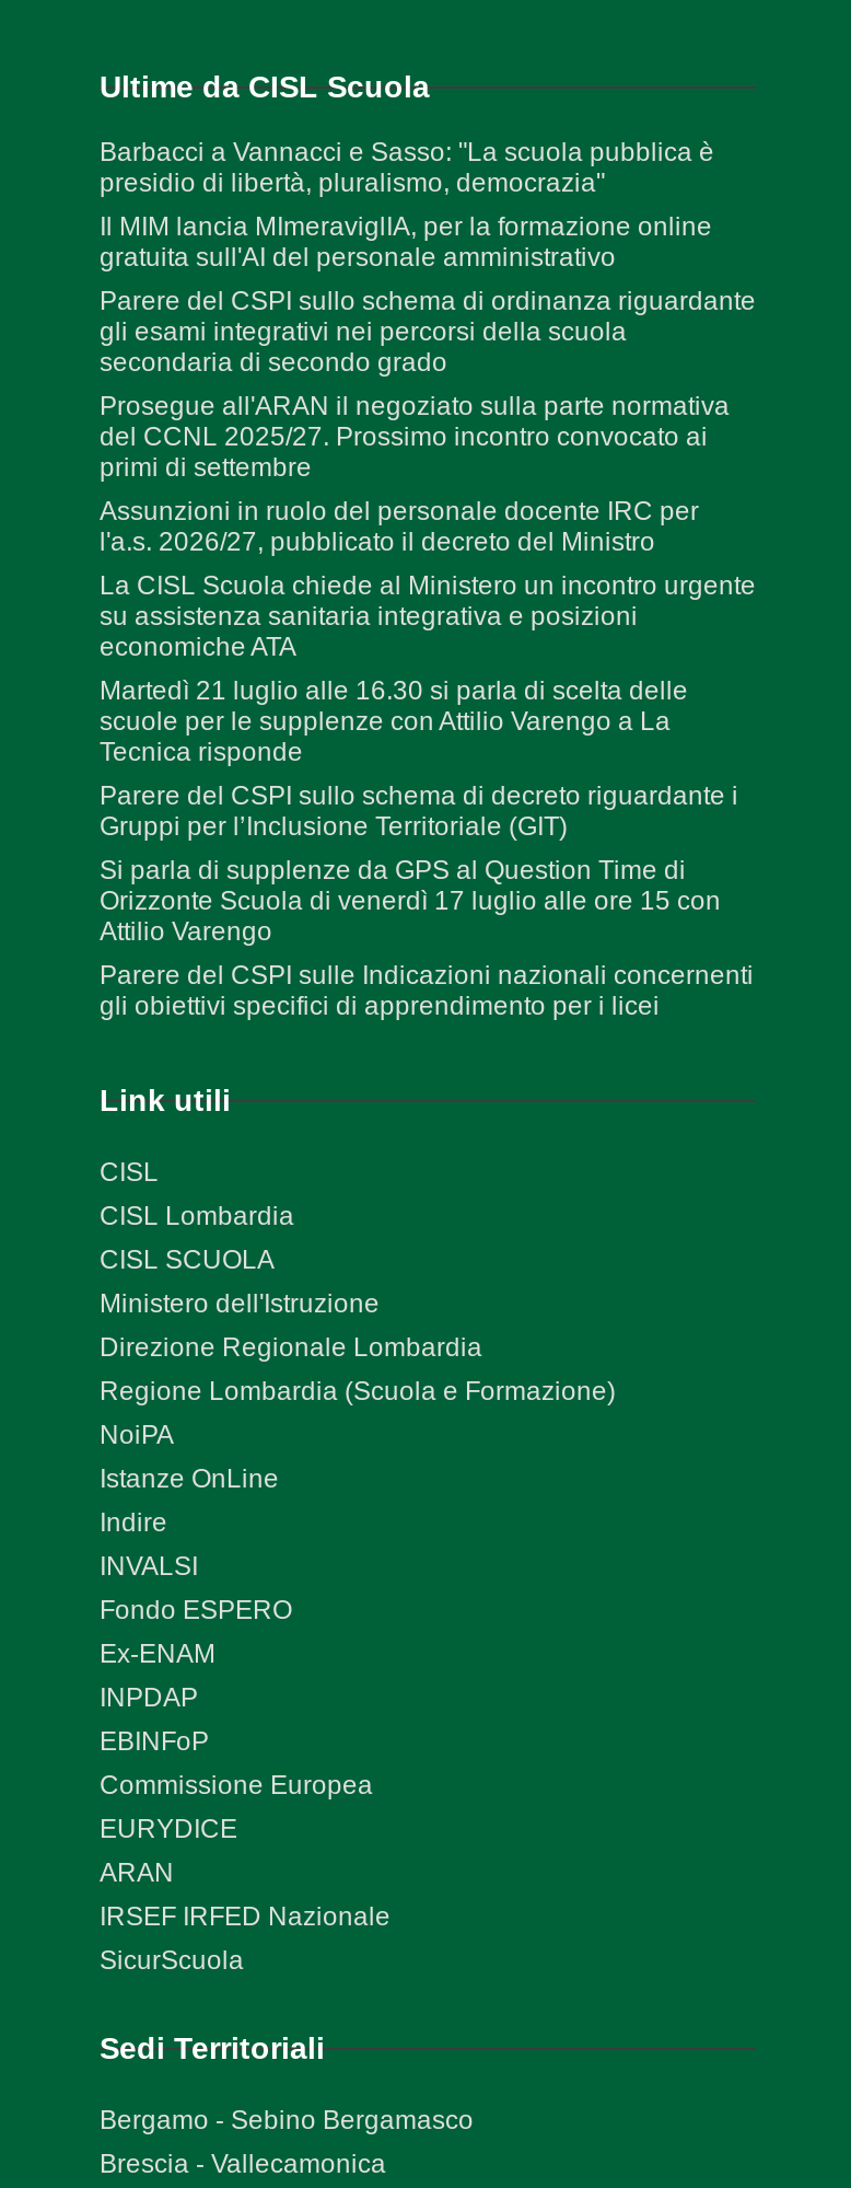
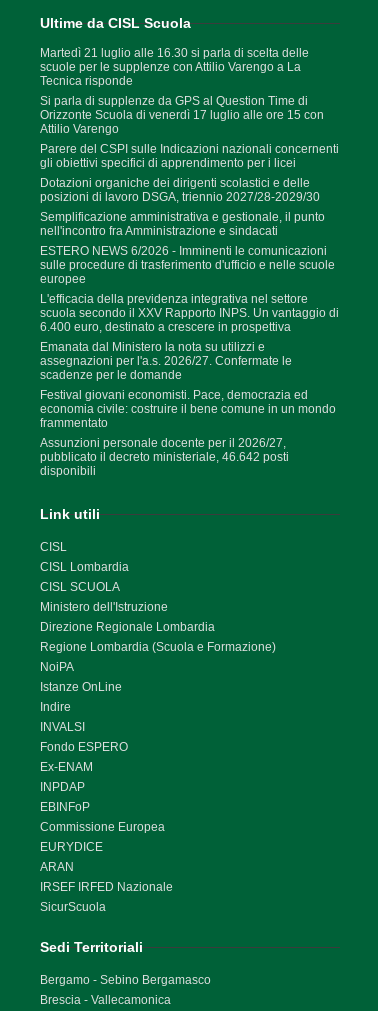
[100,137,756,662] Barbacci a Vannacci e Sasso: "La scuola pubblica è | presidio di libertà, pluralismo, democrazia" | Il MIM lancia MImeraviglIA, per la formazione online | gratuita sull'AI del personale amministrativo | Parere del CSPI sullo schema di ordinanza riguardante | gli esami integrativi nei percorsi della scuola | secondaria di secondo grado | Prosegue all'ARAN il negoziato sulla parte normativa | del CCNL 2025/27. Prossimo incontro convocato ai | primi di settembre | Assunzioni in ruolo del personale docente IRC per | l'a.s. 2026/27, pubblicato il decreto del Ministro | La CISL Scuola chiede al Ministero un incontro urgente | su assistenza sanitaria integrativa e posizioni | economiche ATA -> none
moved [100,675,688,767] -> [40,46,309,88]: Martedì 21 luglio alle 16.30 si parla di scelta delle | scuole per le supplenze con Attilio Varengo a La | Tecnica risponde
[100,780,738,841] Parere del CSPI sullo schema di decreto riguardante i | Gruppi per l’Inclusione Territoriale (GIT) -> none
moved [100,855,754,1021] -> [40,94,339,170]: Si parla di supplenze da GPS al Question Time di | Orizzonte Scuola di venerdì 17 luglio alle ore 15 con | Attilio Varengo | Parere del CSPI sulle Indicazioni nazionali concernenti | gli obiettivi specifici di apprendimento per i licei
none -> [40,176,339,478] Dotazioni organiche dei dirigenti scolastici e delle | posizioni di lavoro DSGA, triennio 2027/28-2029/30 | Semplificazione amministrativa e gestionale, il punto | nell'incontro fra Amministrazione e sindacati | ESTERO NEWS 6/2026 - Imminenti le comunicazioni | sulle procedure di trasferimento d'ufficio e nelle scuole | europee | L'efficacia della previdenza integrativa nel settore | scuola secondo il XXV Rapporto INPS. Un vantaggio di | 6.400 euro, destinato a crescere in prospettiva | Emanata dal Ministero la nota su utilizzi e | assegnazioni per l'a.s. 2026/27. Confermate le | scadenze per le domande | Festival giovani economisti. Pace, democrazia ed | economia civile: costruire il bene comune in un mondo | frammentato | Assunzioni personale docente per il 2026/27, | pubblicato il decreto ministeriale, 46.642 posti | disponibili

